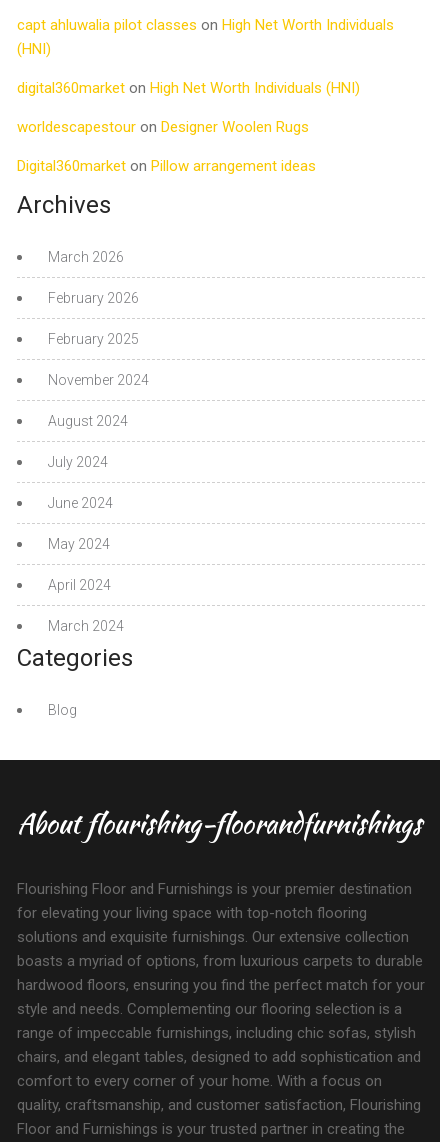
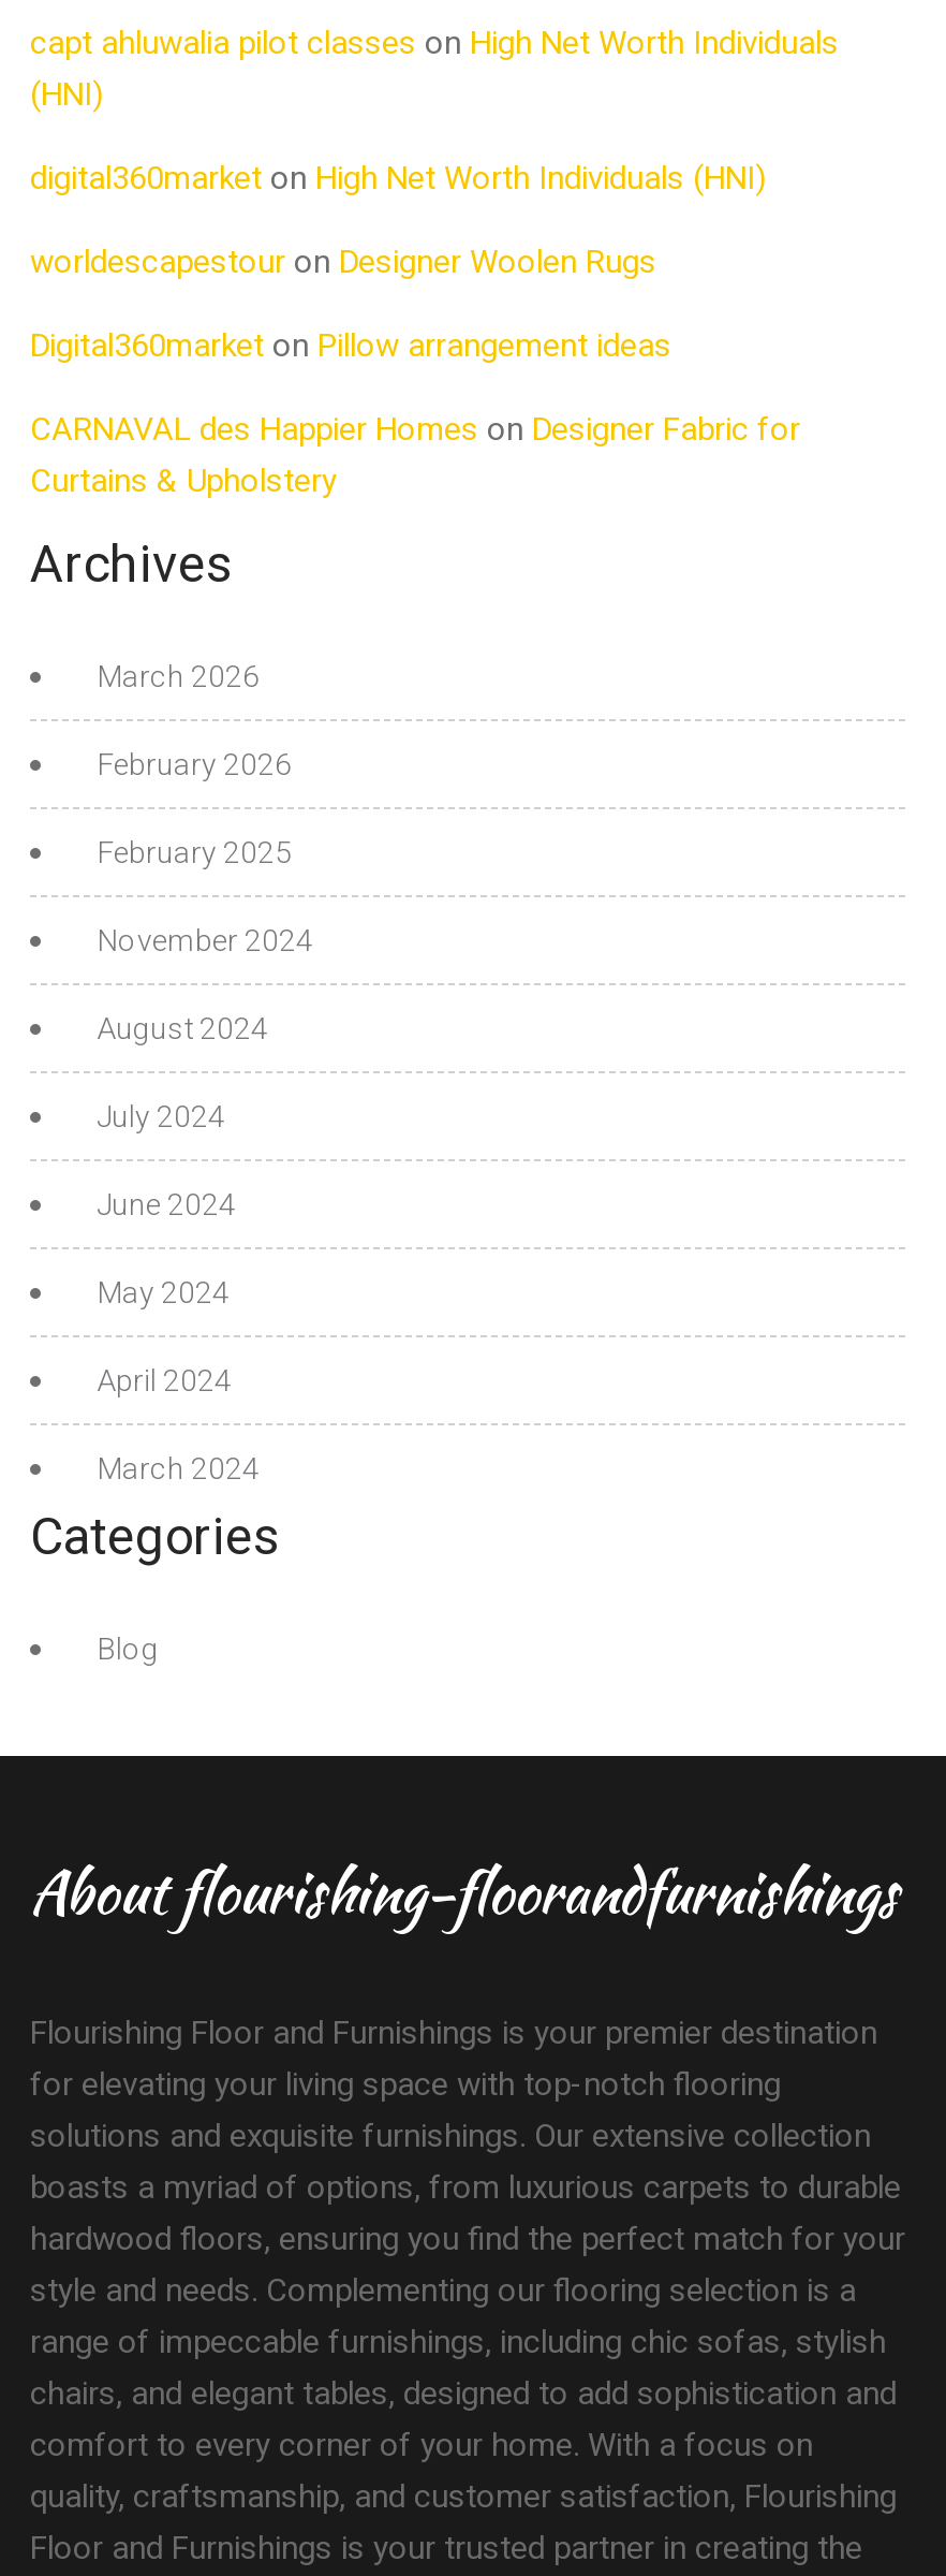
none -> [30,410,800,500] CARNAVAL des Happier Homes on Designer Fabric for | Curtains & Upholstery

